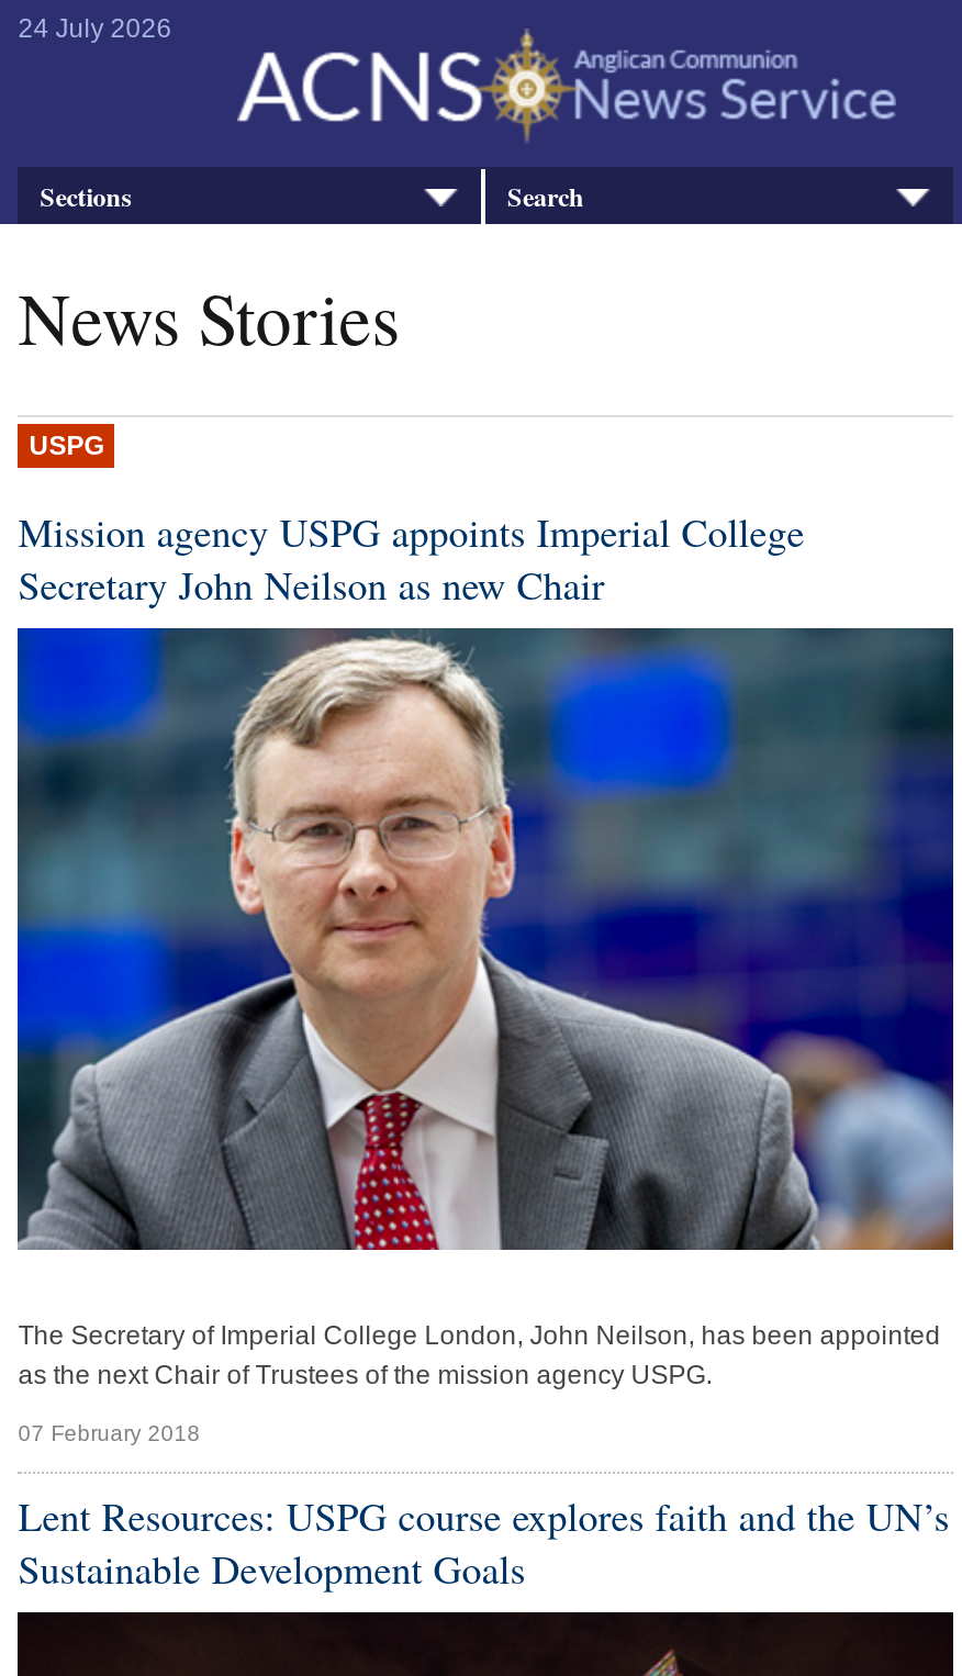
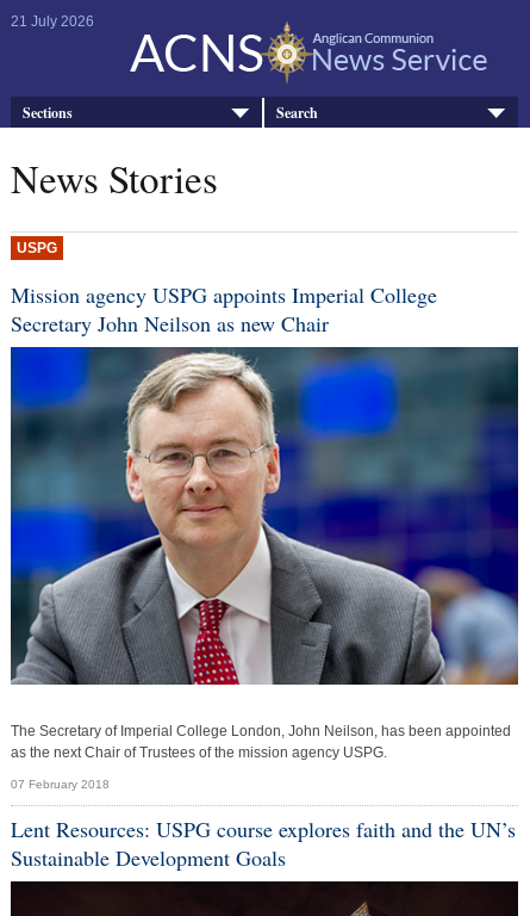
[18,13,172,44] 24 July 2026 -> [11,13,94,30] 21 July 2026

